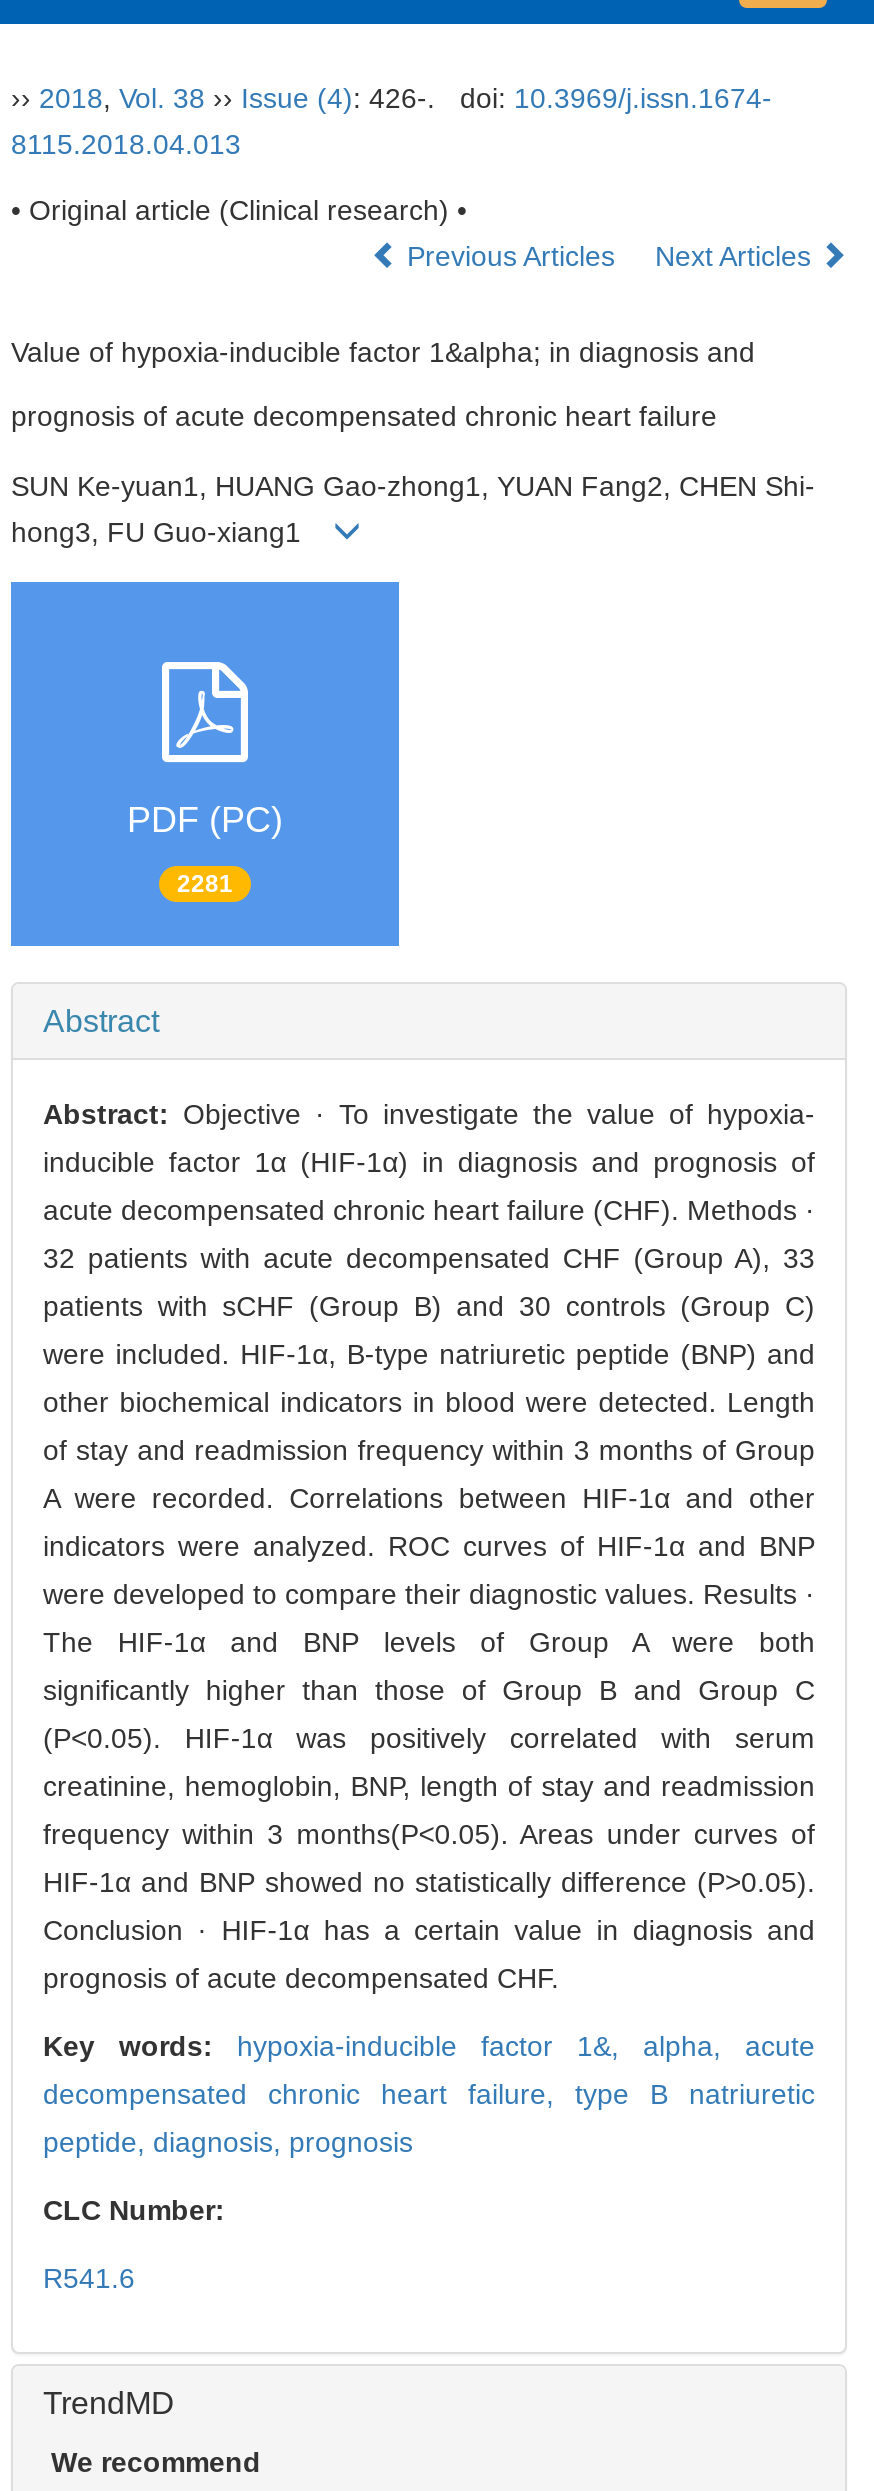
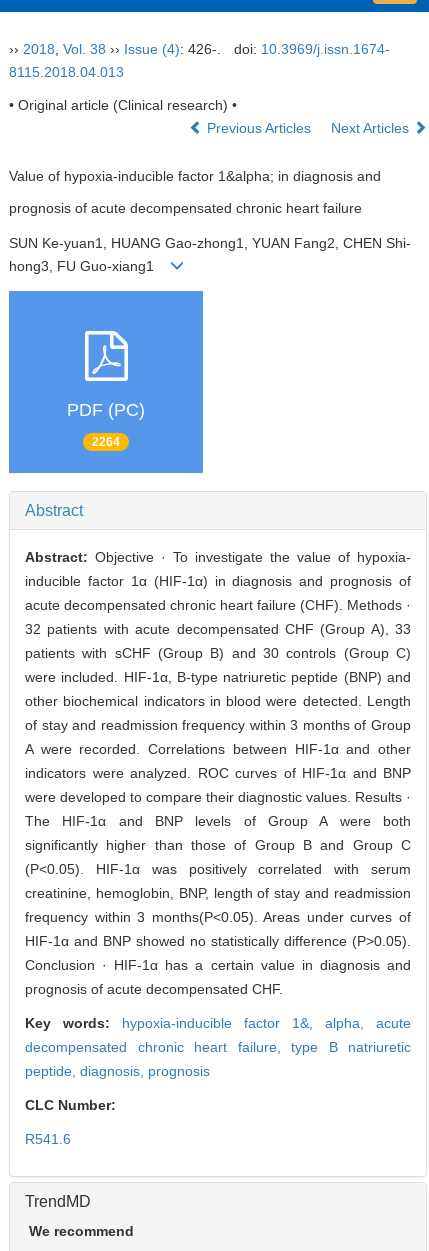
[177,871,233,899] 2281 -> [92,435,120,449] 2264

